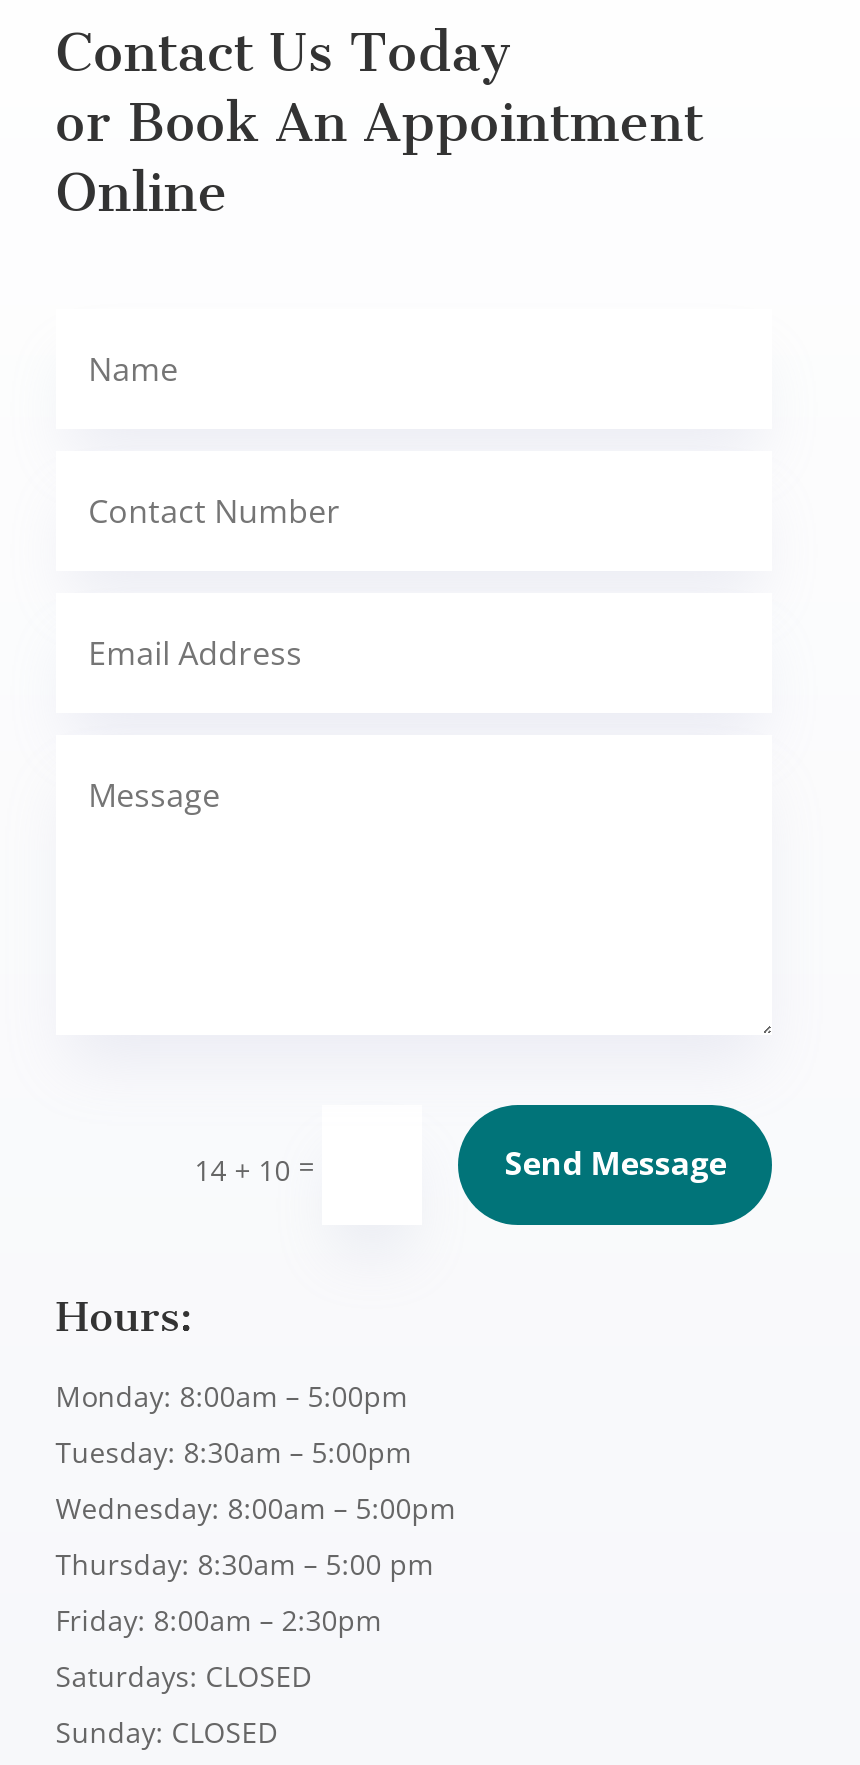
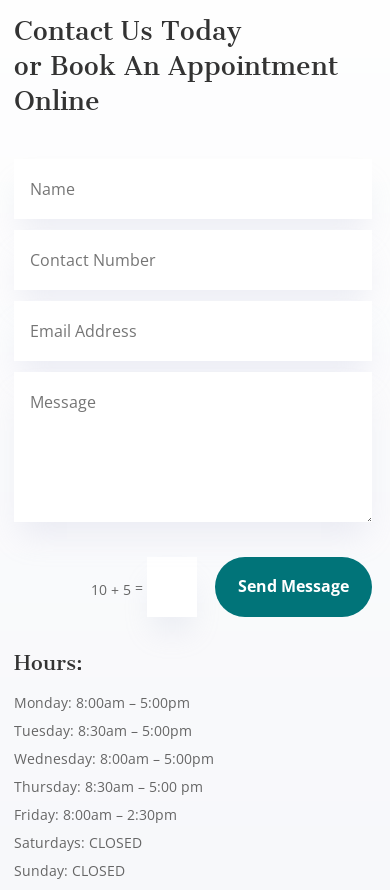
[194,1147,322,1188] 14 + 10 = -> [91,578,147,599] 10 + 5 =

